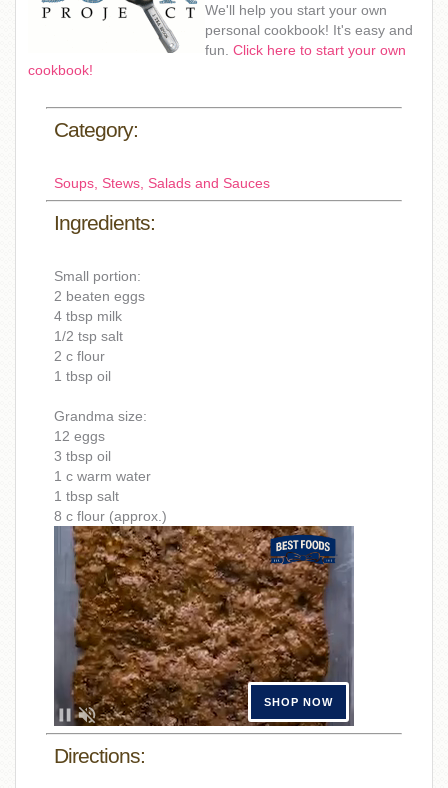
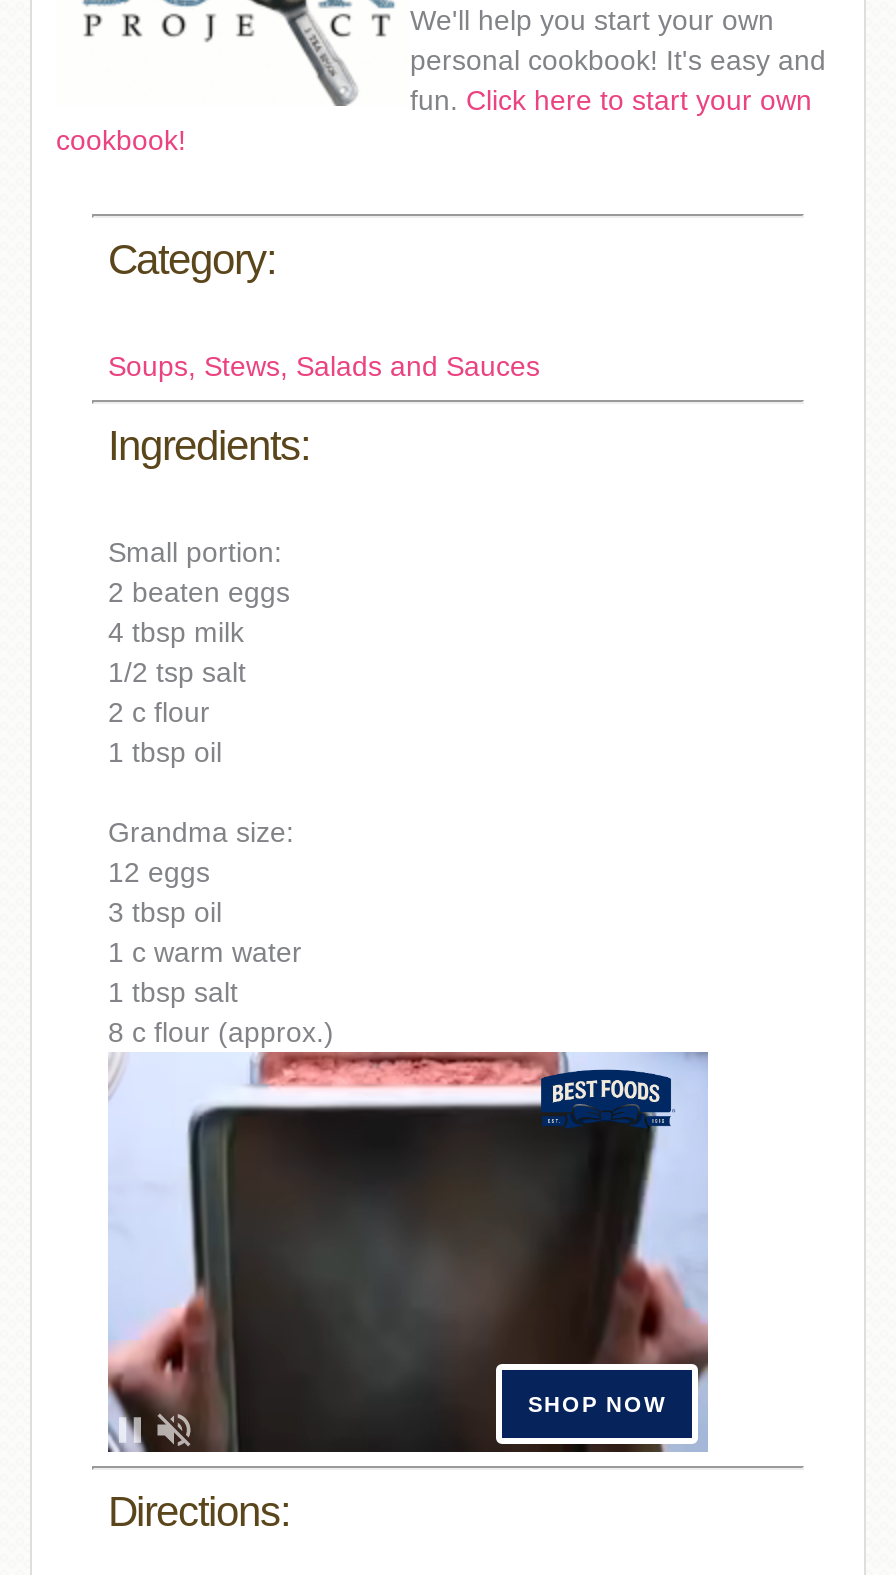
[53,525,354,727] [image] -> [108,1050,708,1454] [image]

